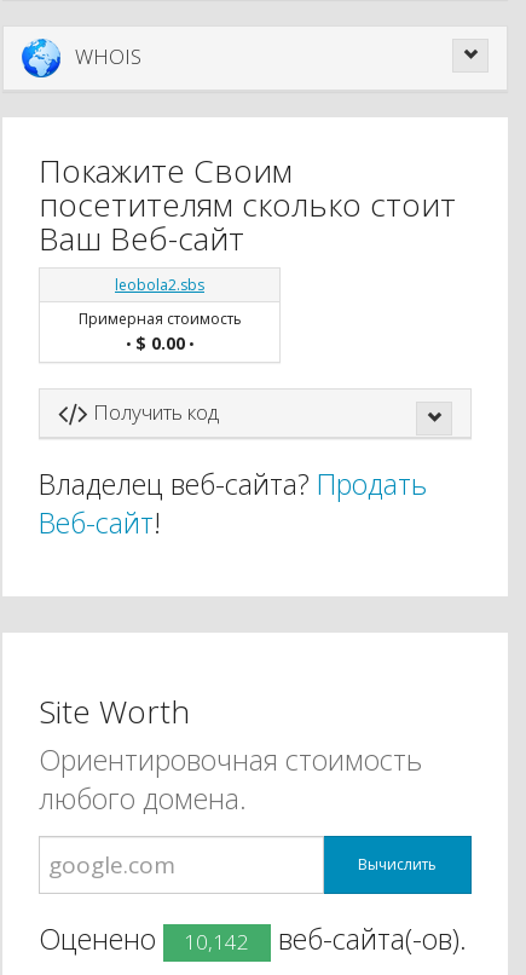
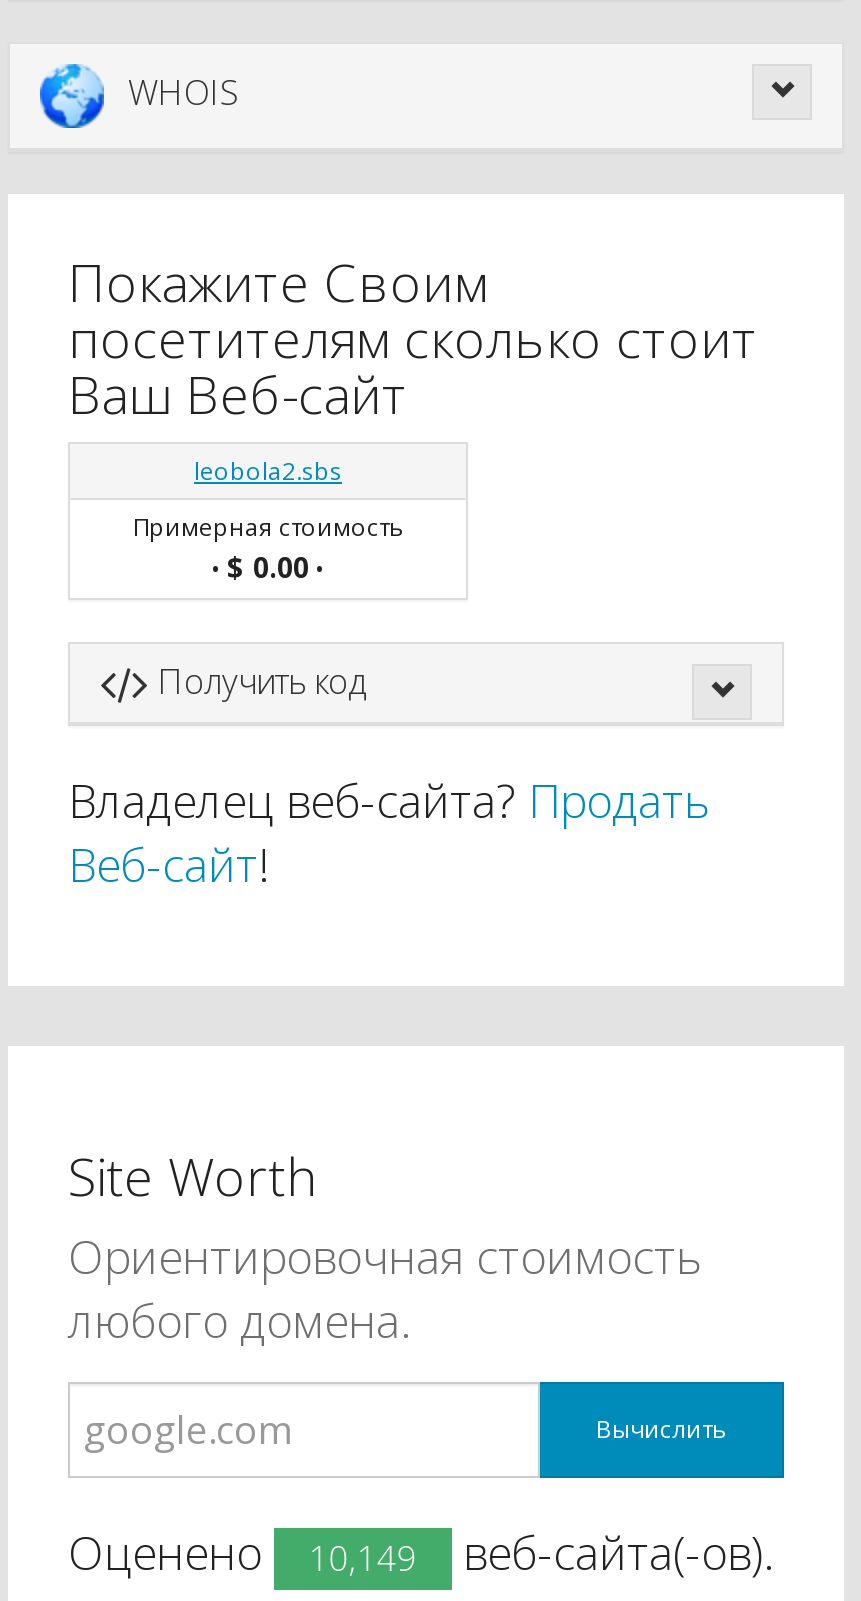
[39,920,466,958] Оценено 10,142 веб-сайта(-ов). -> [68,1520,775,1584] Оценено 10,149 веб-сайта(-ов).

